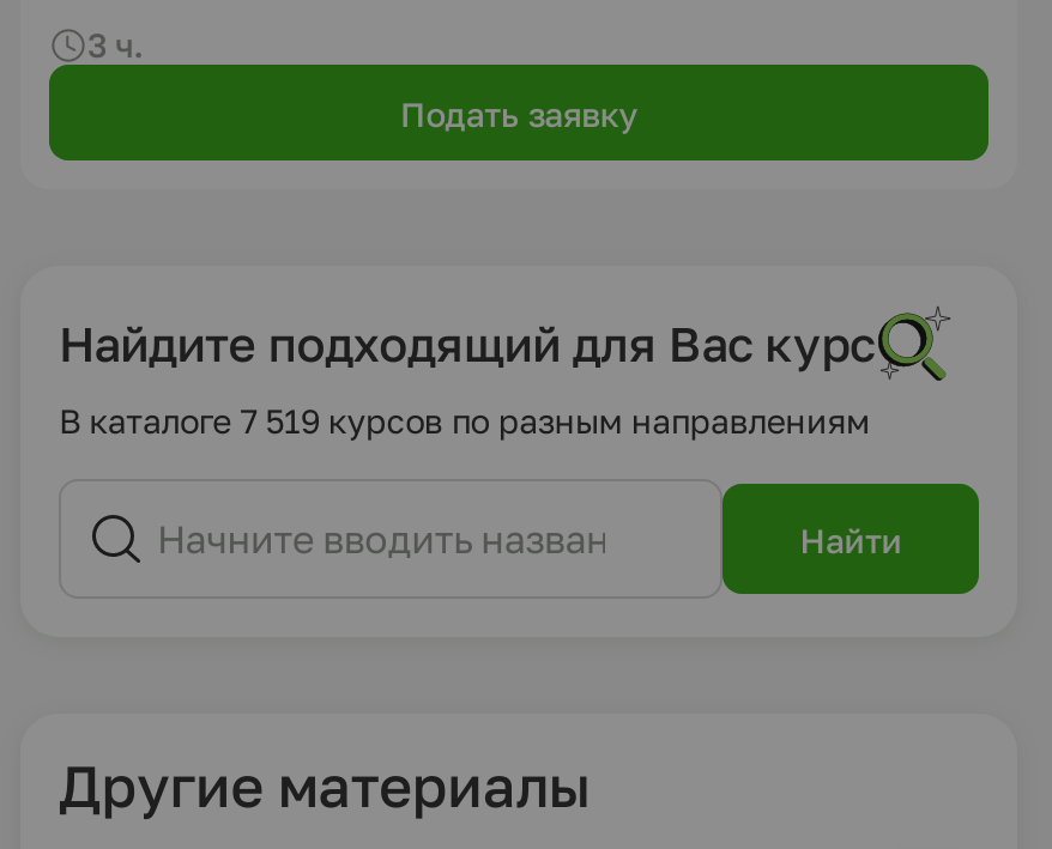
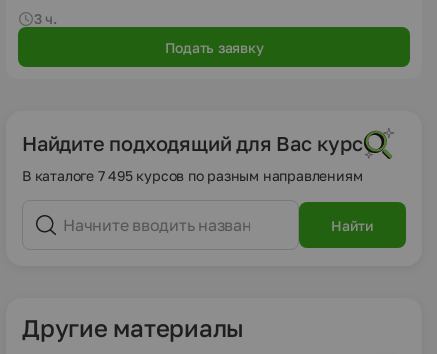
[59,400,869,441] В каталоге 7 519 курсов по разным направлениям -> [22,167,362,184] В каталоге 7 495 курсов по разным направлениям

